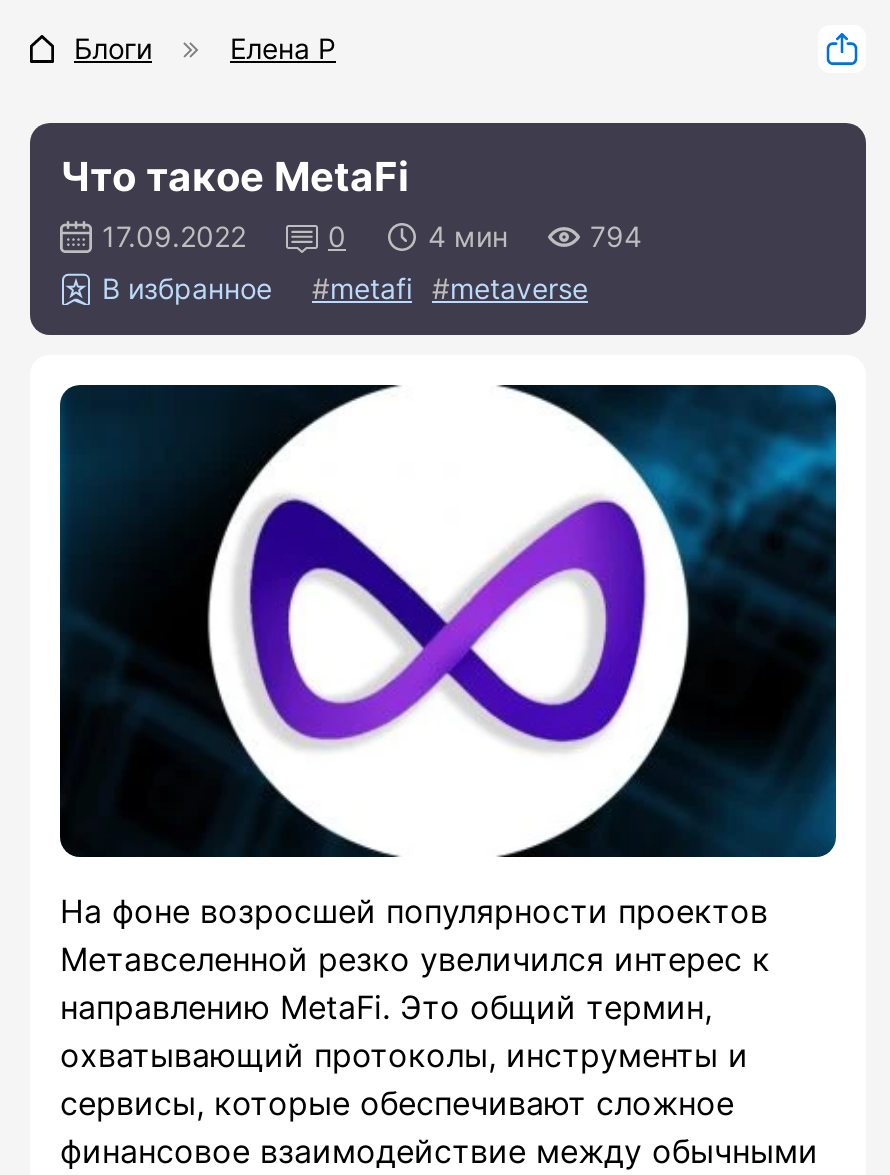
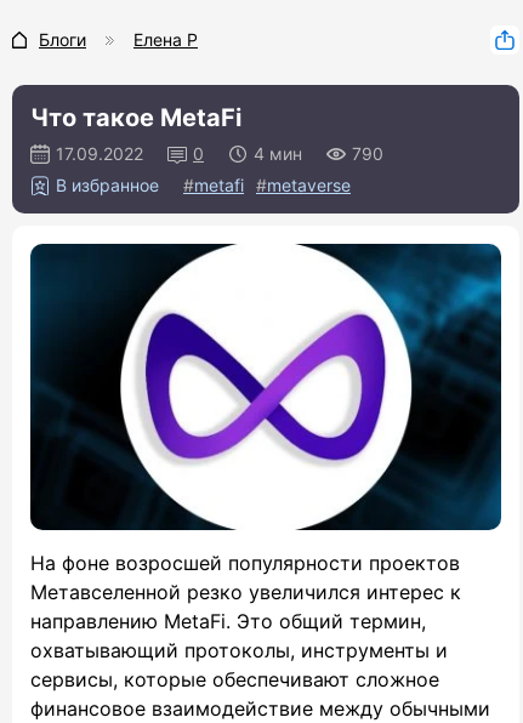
[590,220,642,254] 794 -> [352,144,383,164] 790

